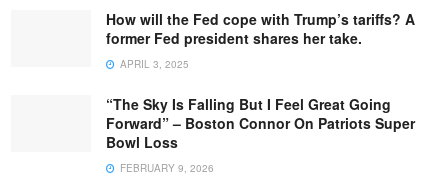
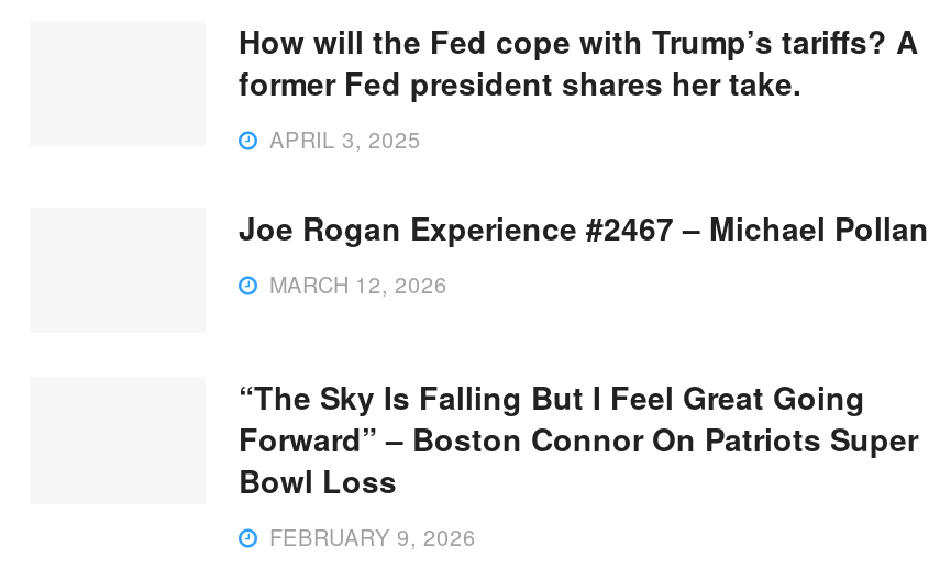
none -> [239,206,929,300] Joe Rogan Experience #2467 – Michael Pollan | MARCH 12, 2026

